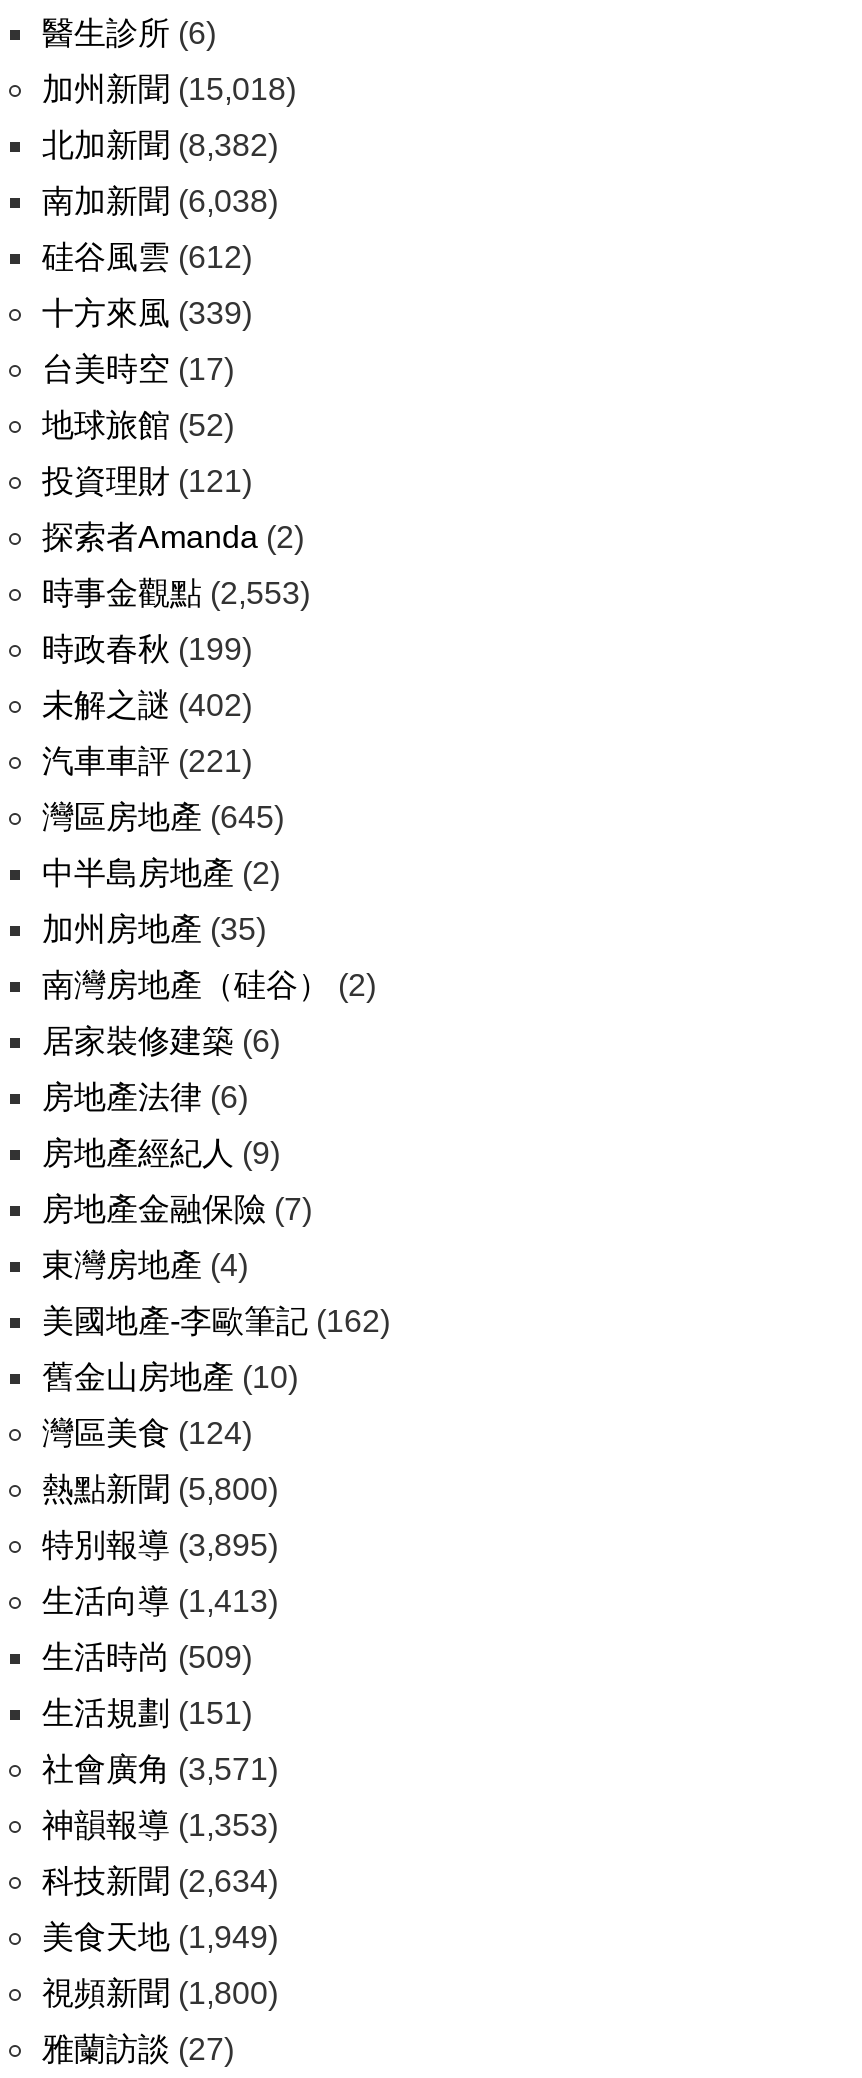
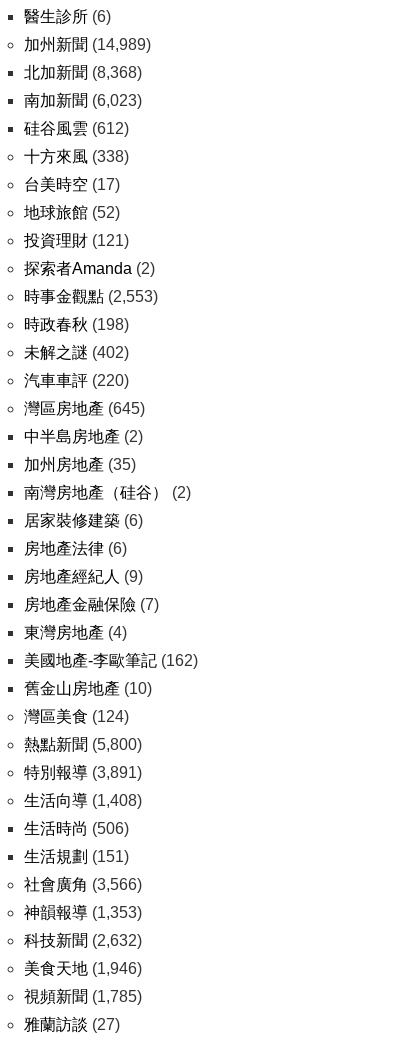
[42,72,296,106] 加州新聞(15,018) -> [24,36,151,53] 加州新聞(14,989)
[42,128,278,162] 北加新聞(8,382) -> [24,64,142,81] 北加新聞(8,368)
[42,184,278,218] 南加新聞(6,038) -> [24,92,142,109] 南加新聞(6,023)
[42,296,252,330] 十方來風(339) -> [24,148,129,165] 十方來風(338)
[42,632,252,666] 時政春秋(199) -> [24,316,129,333] 時政春秋(198)
[42,744,252,778] 汽車車評(221) -> [24,372,129,389] 汽車車評(220)
[42,1528,278,1562] 特別報導(3,895) -> [24,764,142,781] 特別報導(3,891)
[42,1584,278,1618] 生活向導(1,413) -> [24,792,142,809] 生活向導(1,408)
[42,1640,252,1674] 生活時尚(509) -> [24,820,129,837] 生活時尚(506)
[42,1752,278,1786] 社會廣角(3,571) -> [24,876,142,893] 社會廣角(3,566)
[42,1864,278,1898] 科技新聞(2,634) -> [24,932,142,949] 科技新聞(2,632)
[42,1920,278,1954] 美食天地(1,949) -> [24,960,142,977] 美食天地(1,946)
[42,1976,278,2010] 視頻新聞(1,800) -> [24,988,142,1005] 視頻新聞(1,785)

